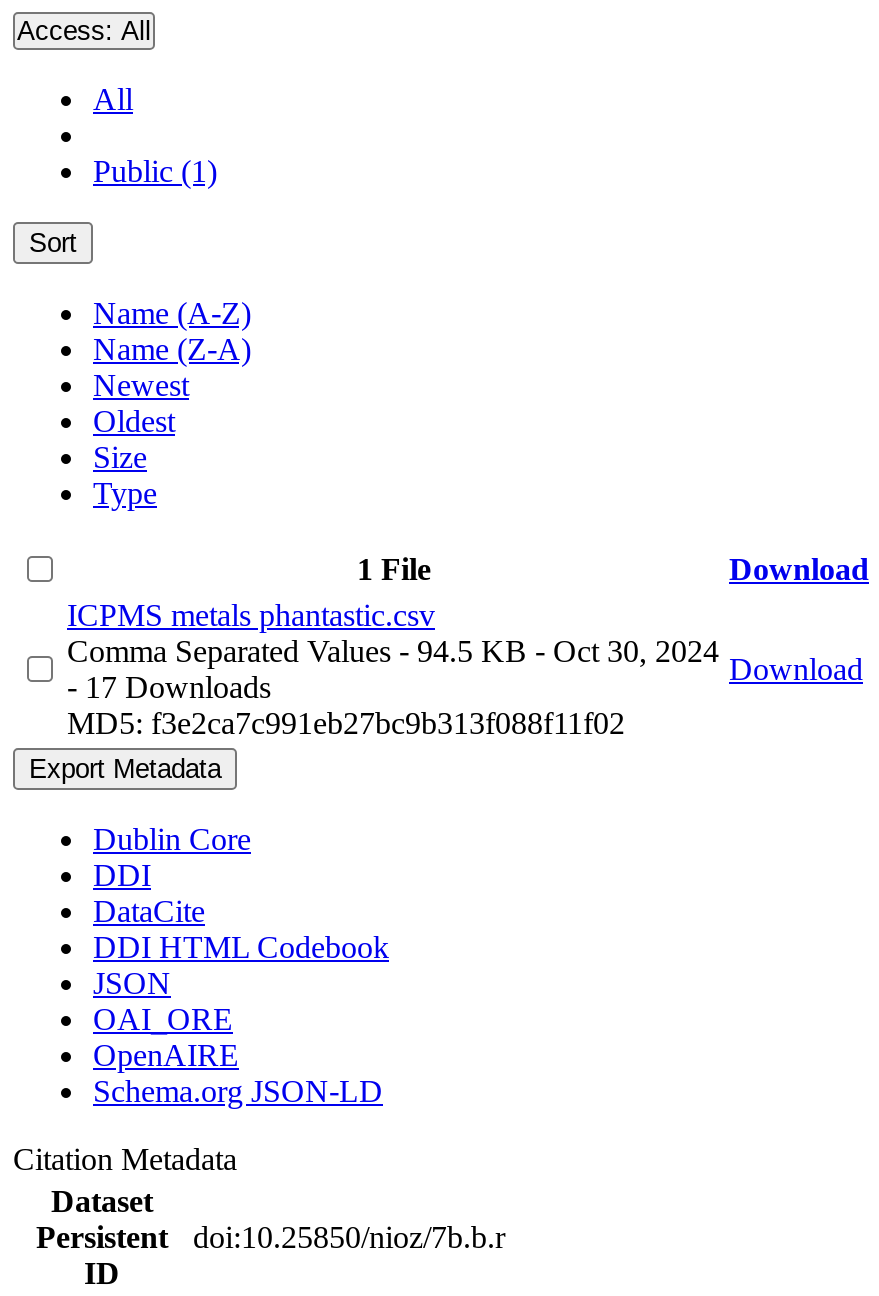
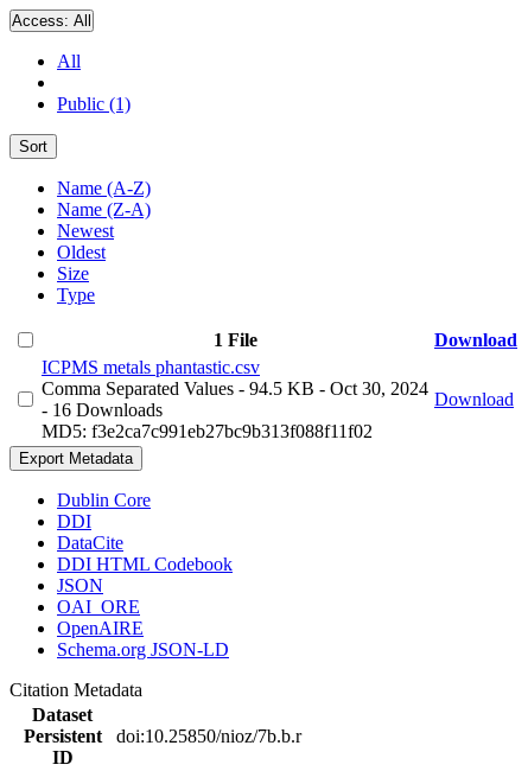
[67,670,271,704] - 17 Downloads -> [42,400,163,420] - 16 Downloads

